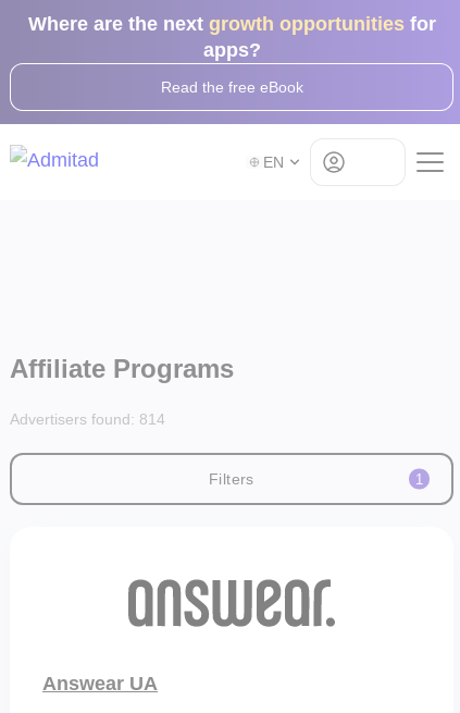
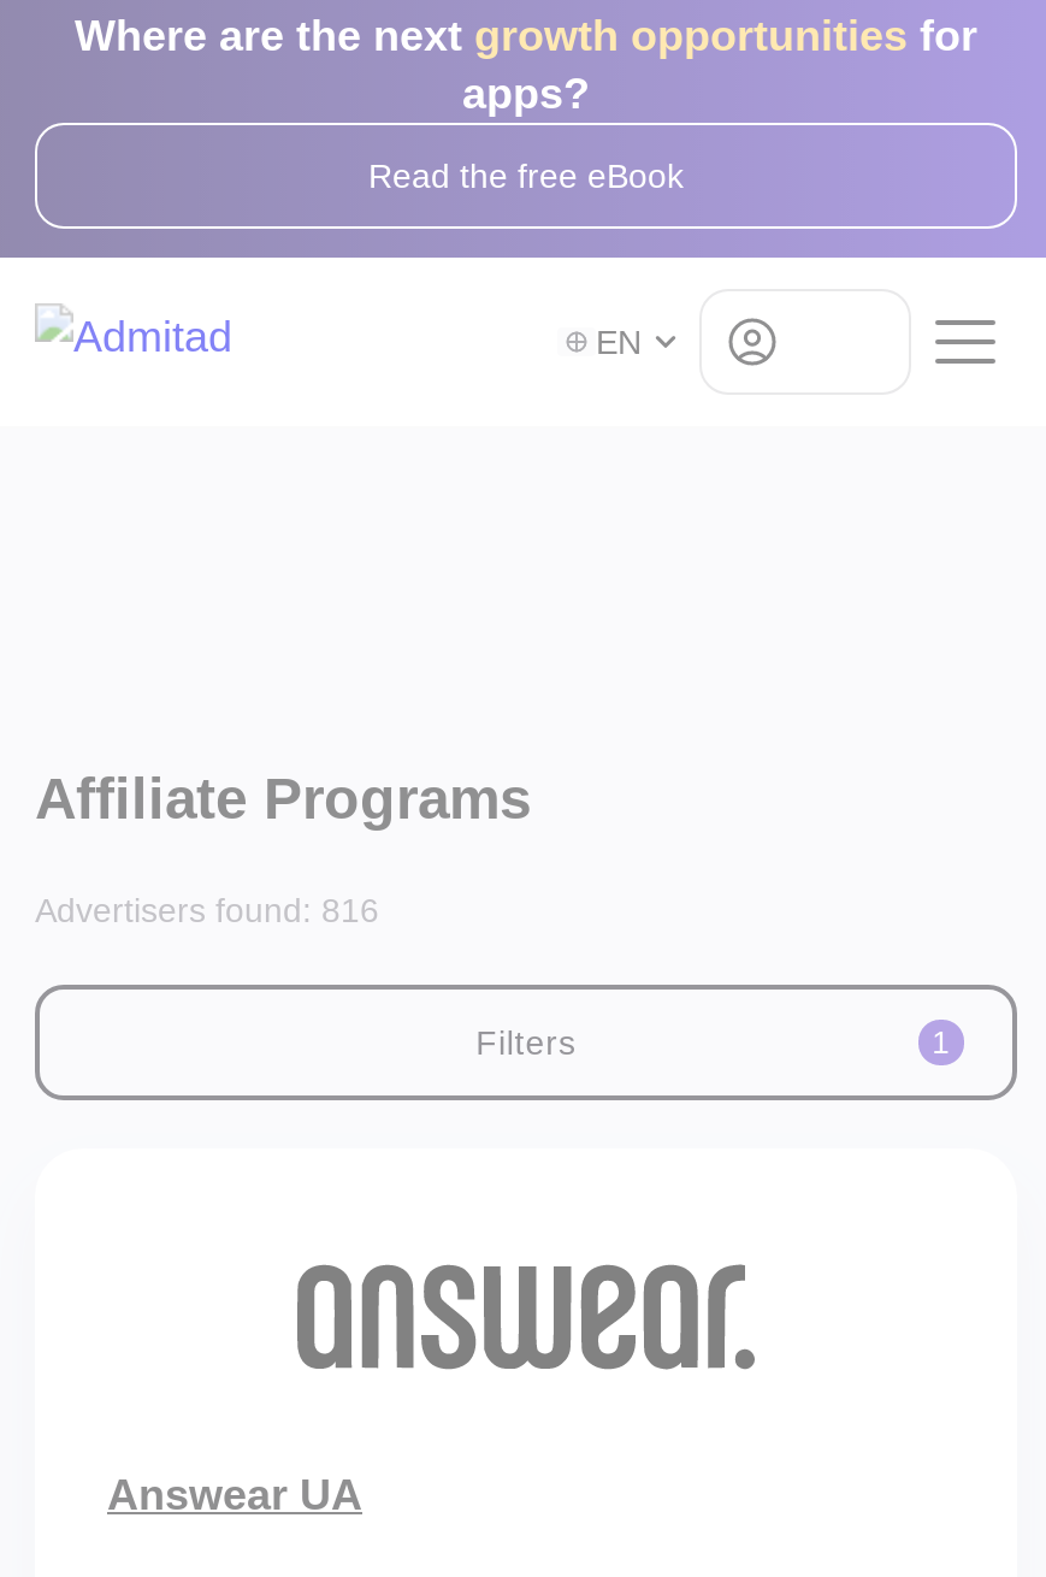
[10,410,165,428] Advertisers found: 814 -> [35,891,379,929] Advertisers found: 816

